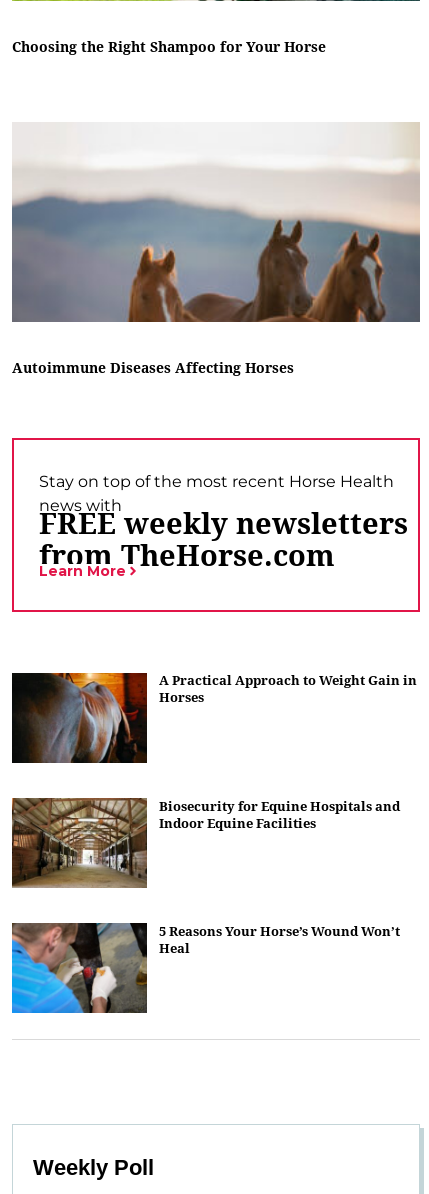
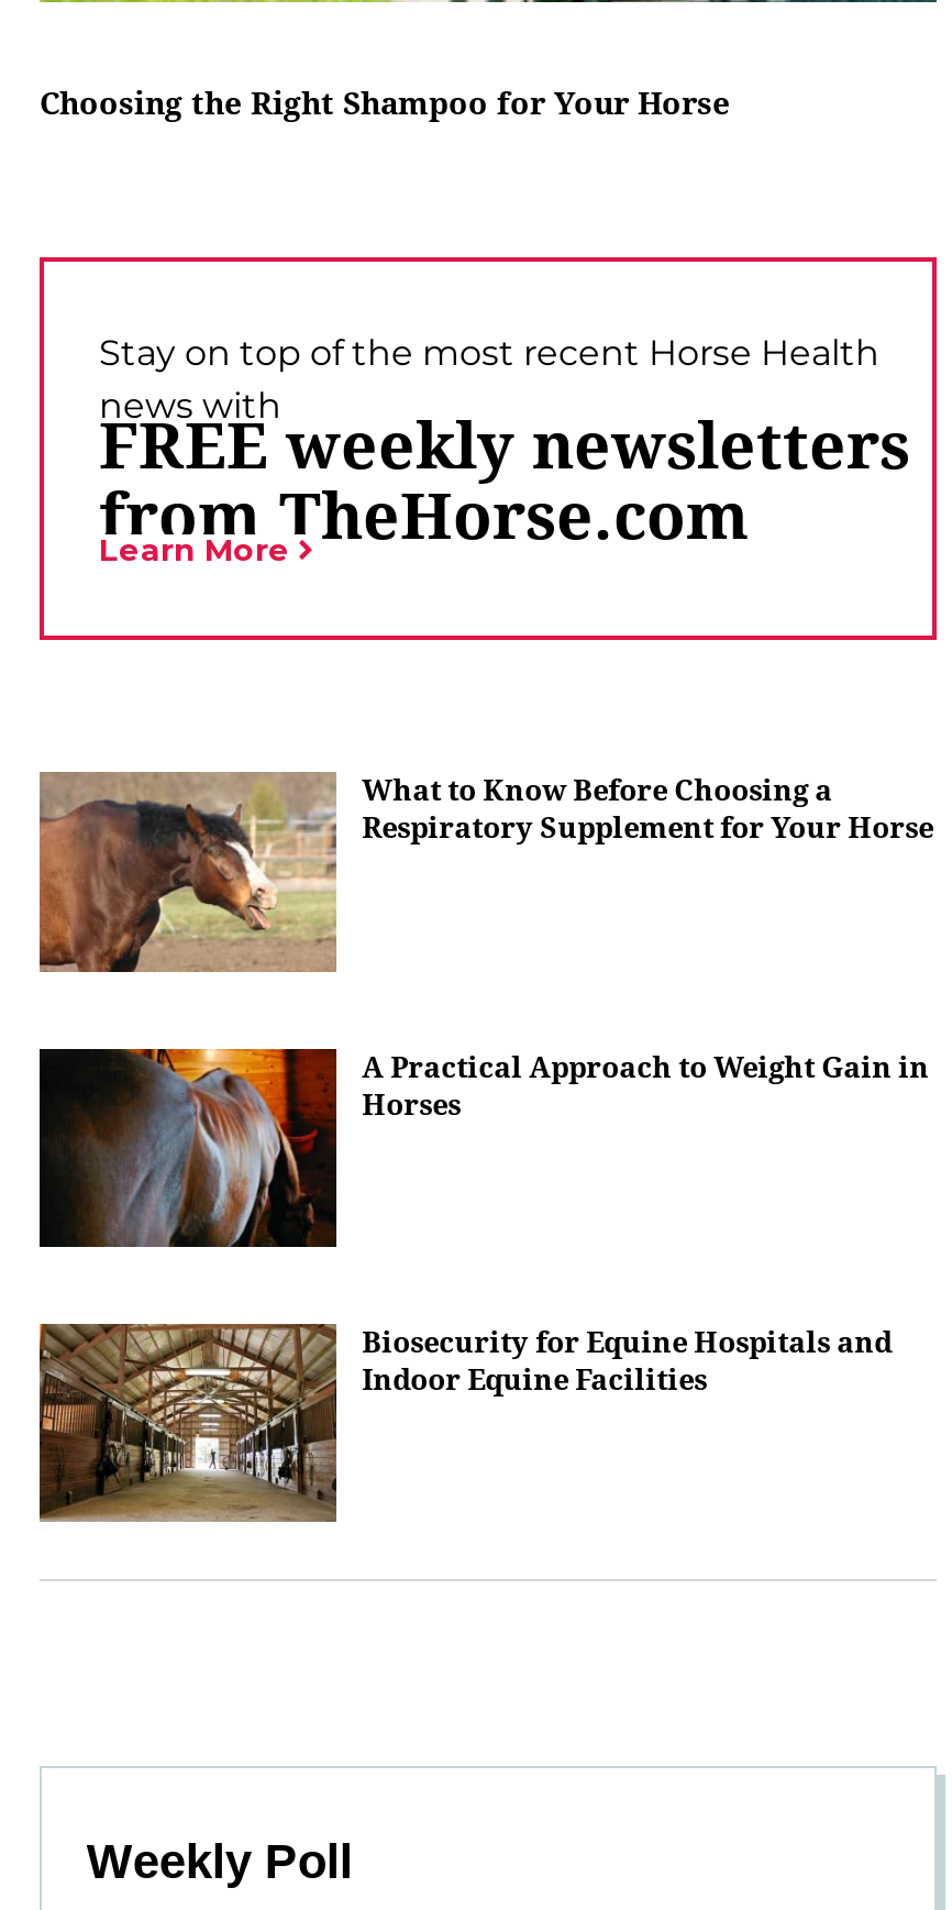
[11,117,420,377] [image] | Autoimmune Diseases Affecting Horses -> none
none -> [37,770,934,974] [image] | What to Know Before Choosing a | Respiratory Supplement for Your Horse
[11,922,400,1014] [image] | 5 Reasons Your Horse’s Wound Won’t | Heal -> none

